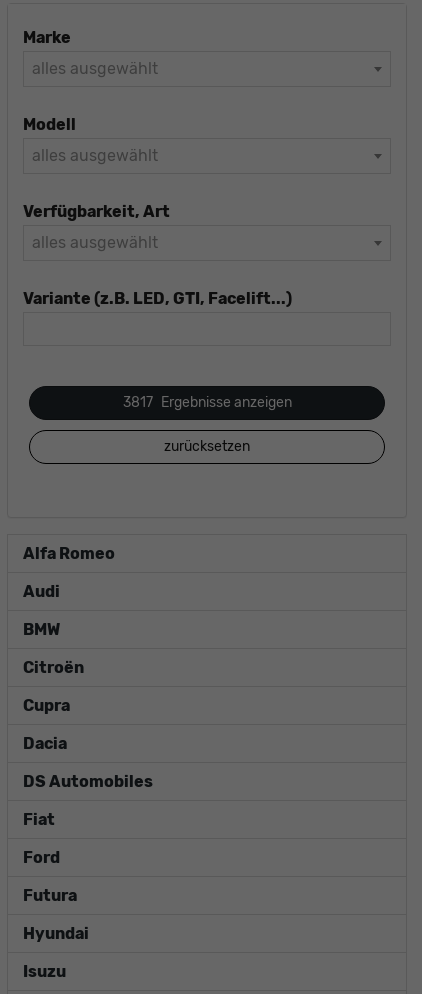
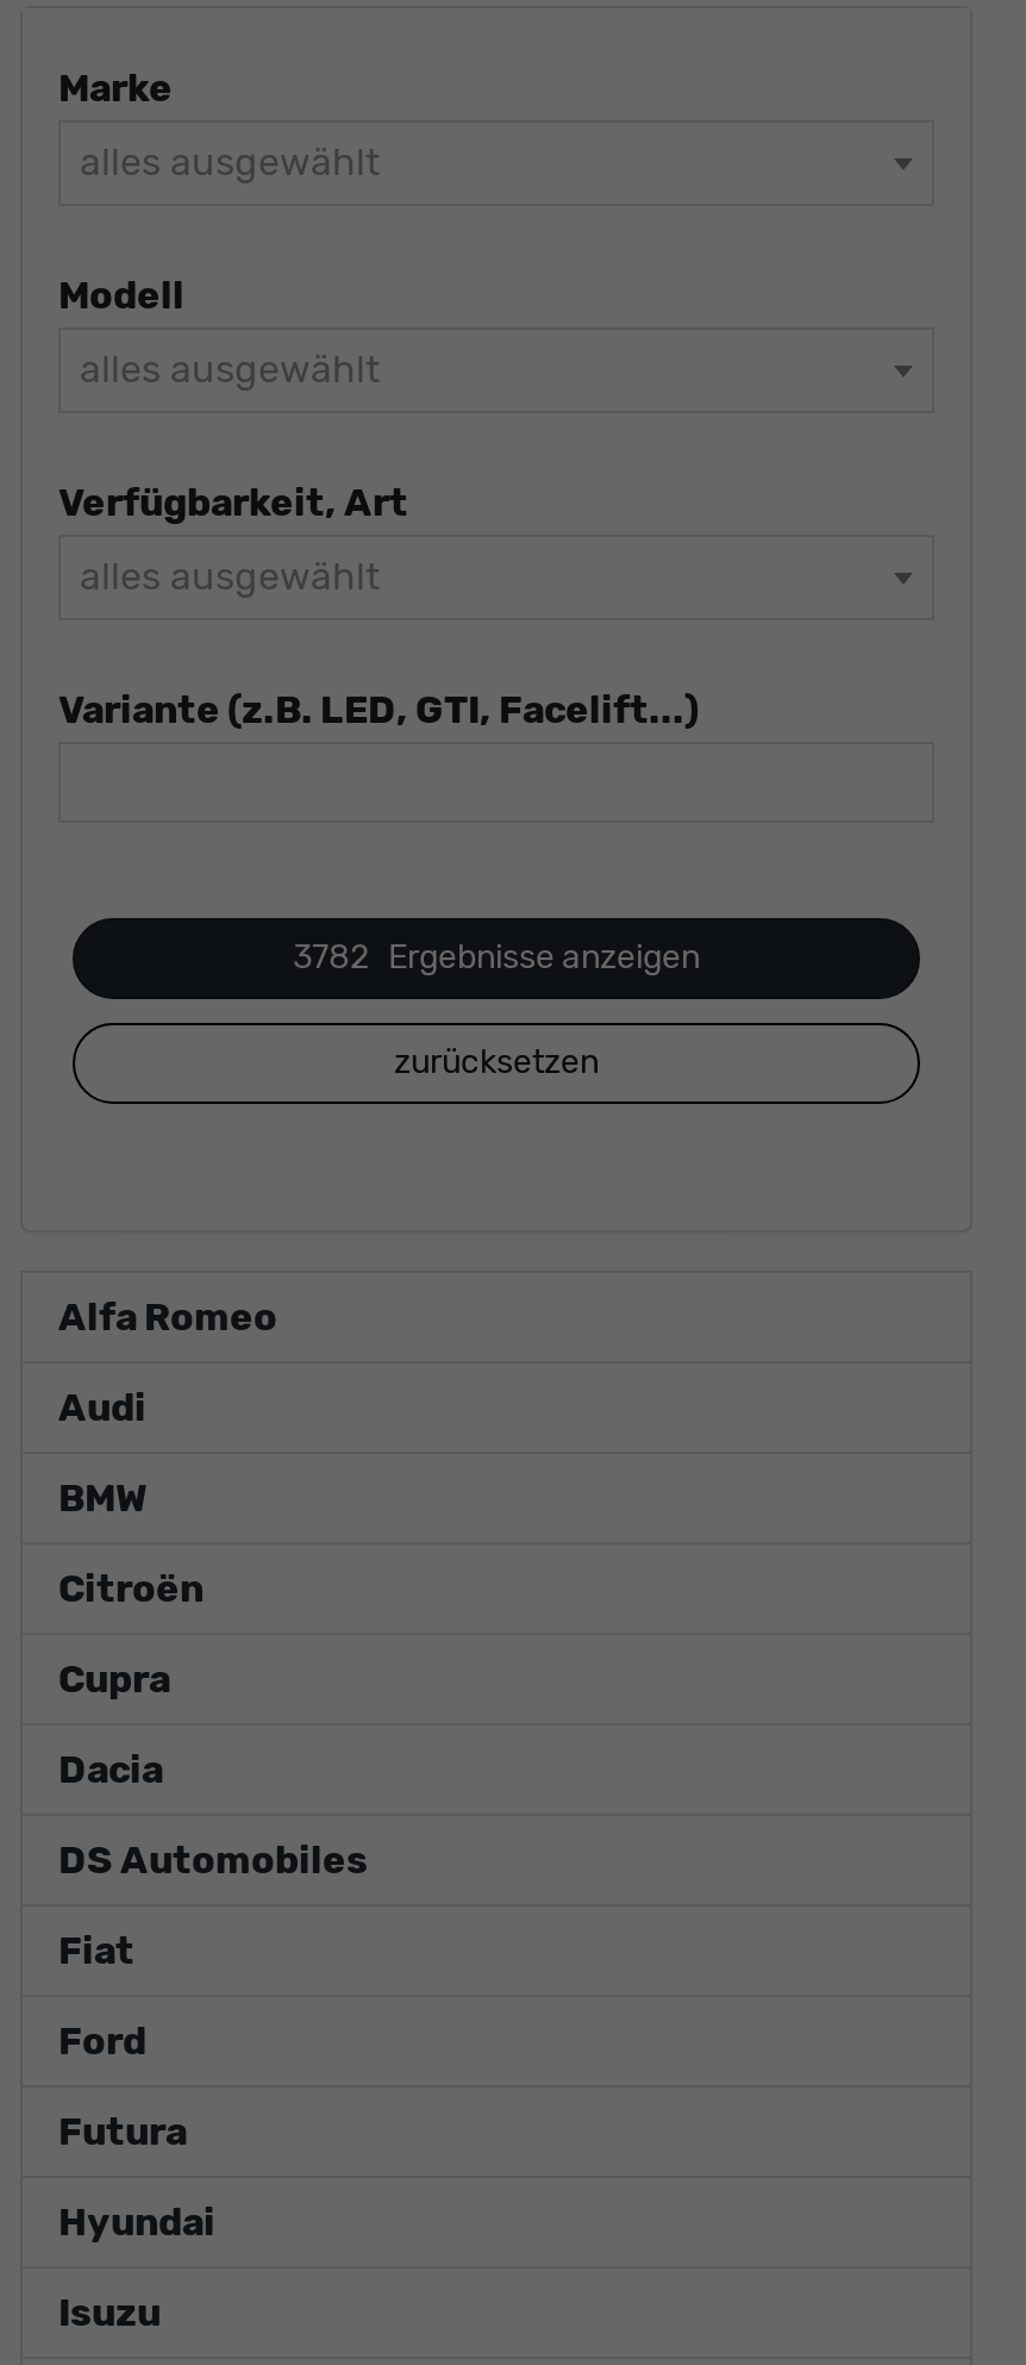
[122,394,291,411] 3817 Ergebnisse anzeigen -> [293,937,700,978] 3782 Ergebnisse anzeigen

